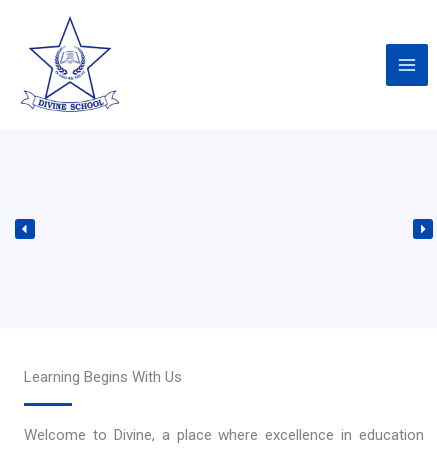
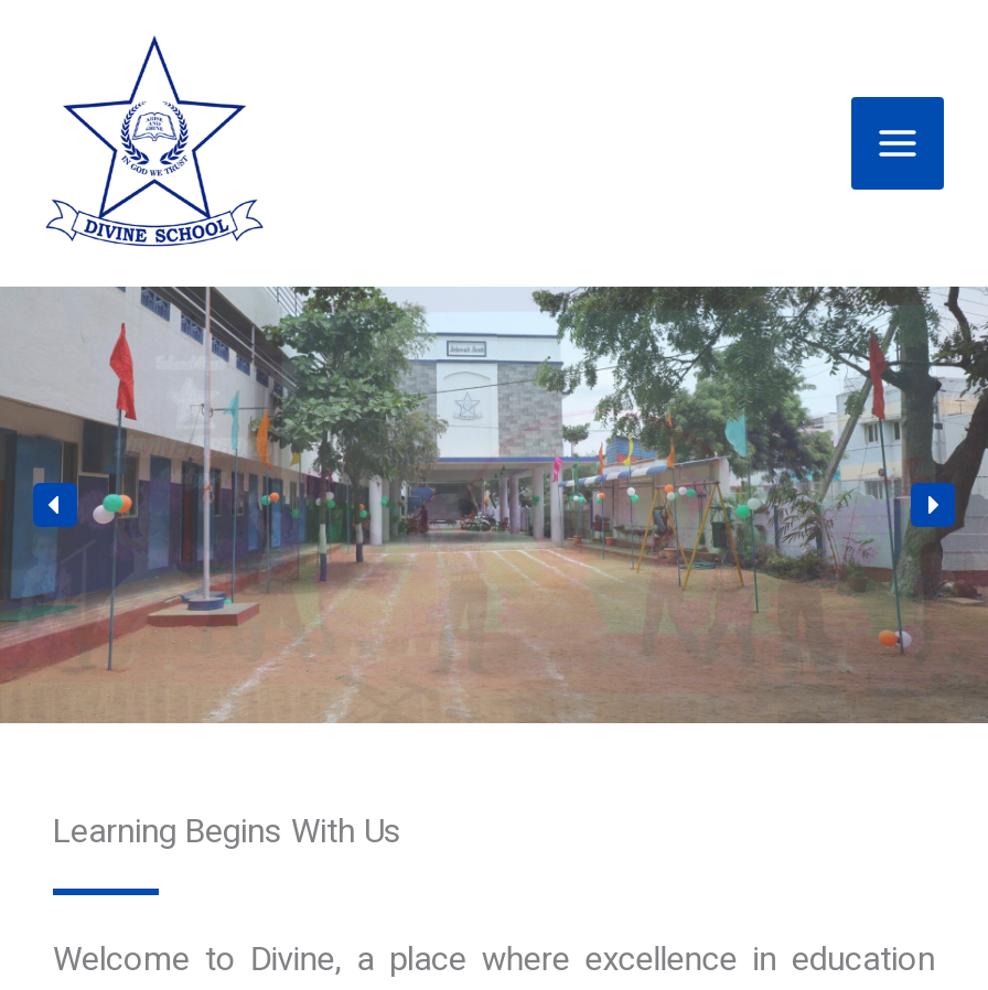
none -> [7,284,981,725] [image]

